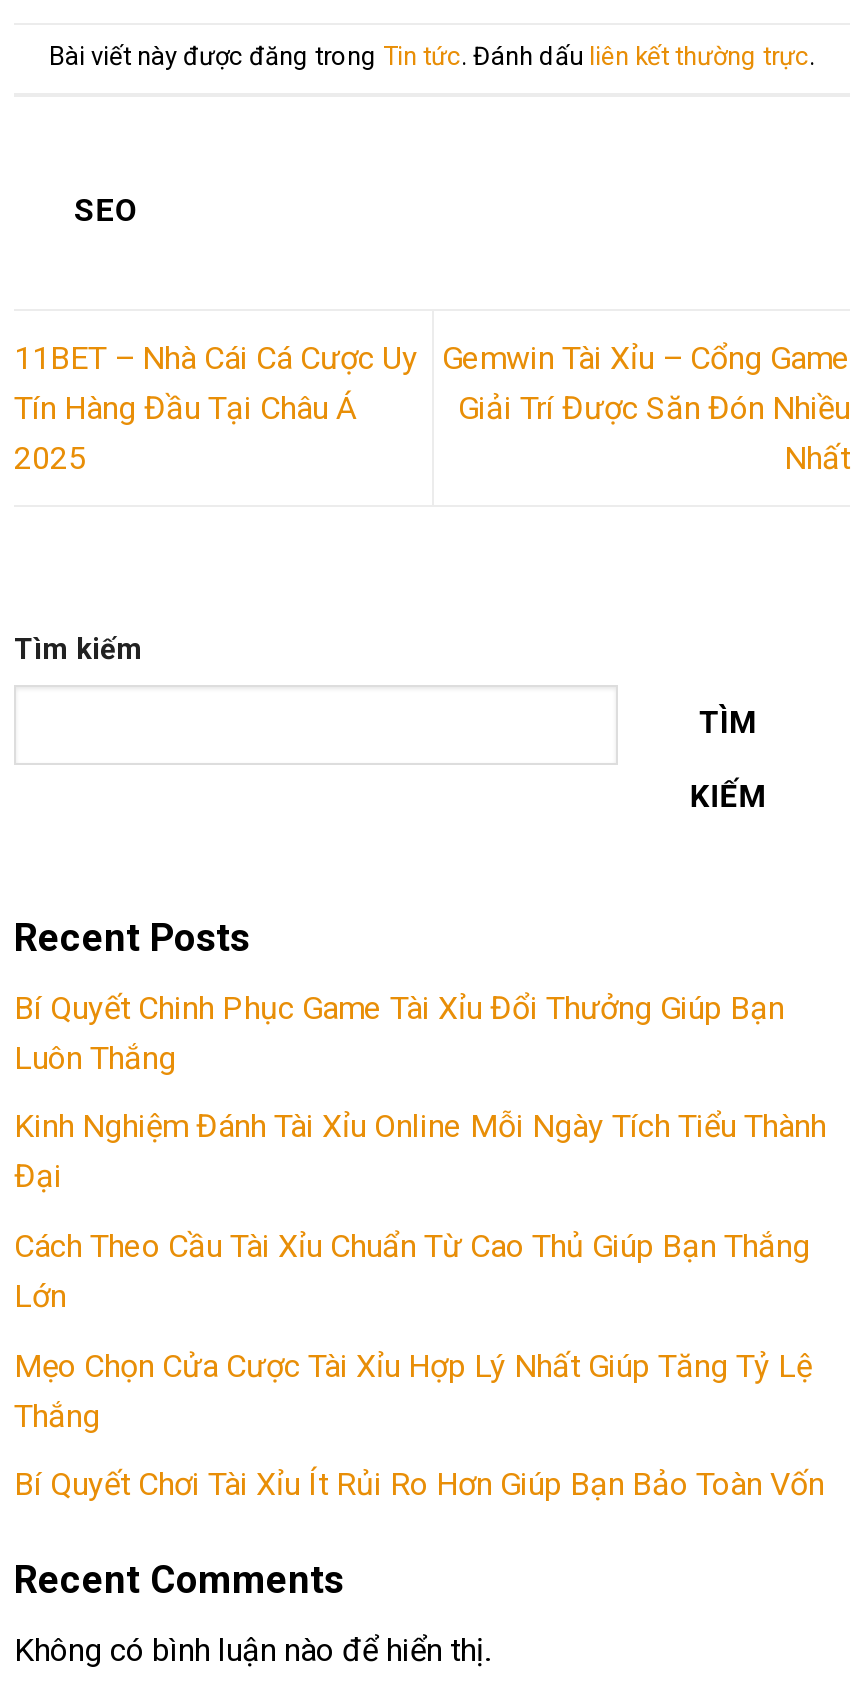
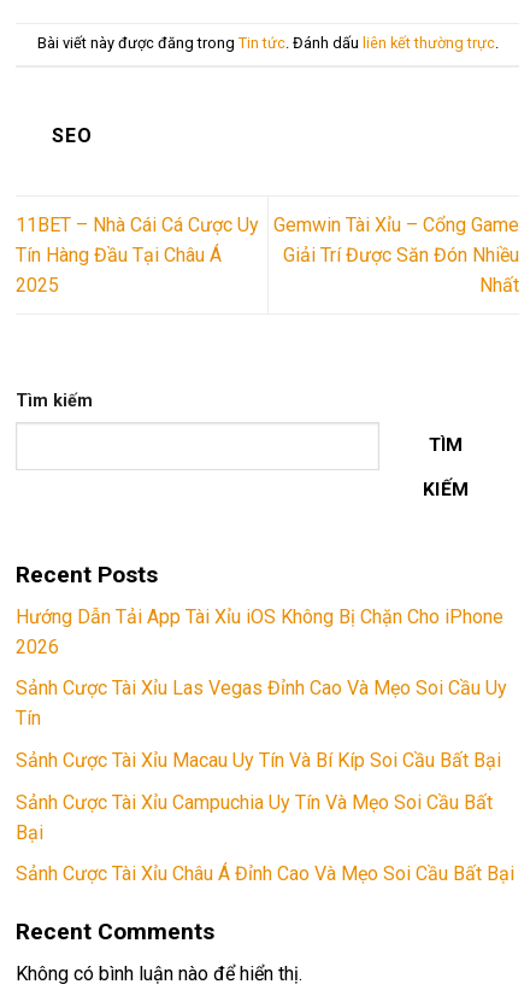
[14,989,784,1077] Bí Quyết Chinh Phục Game Tài Xỉu Đổi Thưởng Giúp Bạn | Luôn Thắng -> [16,605,503,658] Hướng Dẫn Tải App Tài Xỉu iOS Không Bị Chặn Cho iPhone | 2026
[14,1108,826,1196] Kinh Nghiệm Đánh Tài Xỉu Online Mỗi Ngày Tích Tiểu Thành | Đại -> [16,677,507,730] Sảnh Cược Tài Xỉu Las Vegas Đỉnh Cao Và Mẹo Soi Cầu Uy | Tín
[14,1227,810,1315] Cách Theo Cầu Tài Xỉu Chuẩn Từ Cao Thủ Giúp Bạn Thắng | Lớn -> [16,749,501,772] Sảnh Cược Tài Xỉu Macau Uy Tín Và Bí Kíp Soi Cầu Bất Bại
[14,1346,812,1434] Mẹo Chọn Cửa Cược Tài Xỉu Hợp Lý Nhất Giúp Tăng Tỷ Lệ | Thắng -> [16,791,493,844] Sảnh Cược Tài Xỉu Campuchia Uy Tín Và Mẹo Soi Cầu Bất | Bại
[14,1465,824,1503] Bí Quyết Chơi Tài Xỉu Ít Rủi Ro Hơn Giúp Bạn Bảo Toàn Vốn -> [16,862,514,885] Sảnh Cược Tài Xỉu Châu Á Đỉnh Cao Và Mẹo Soi Cầu Bất Bại

